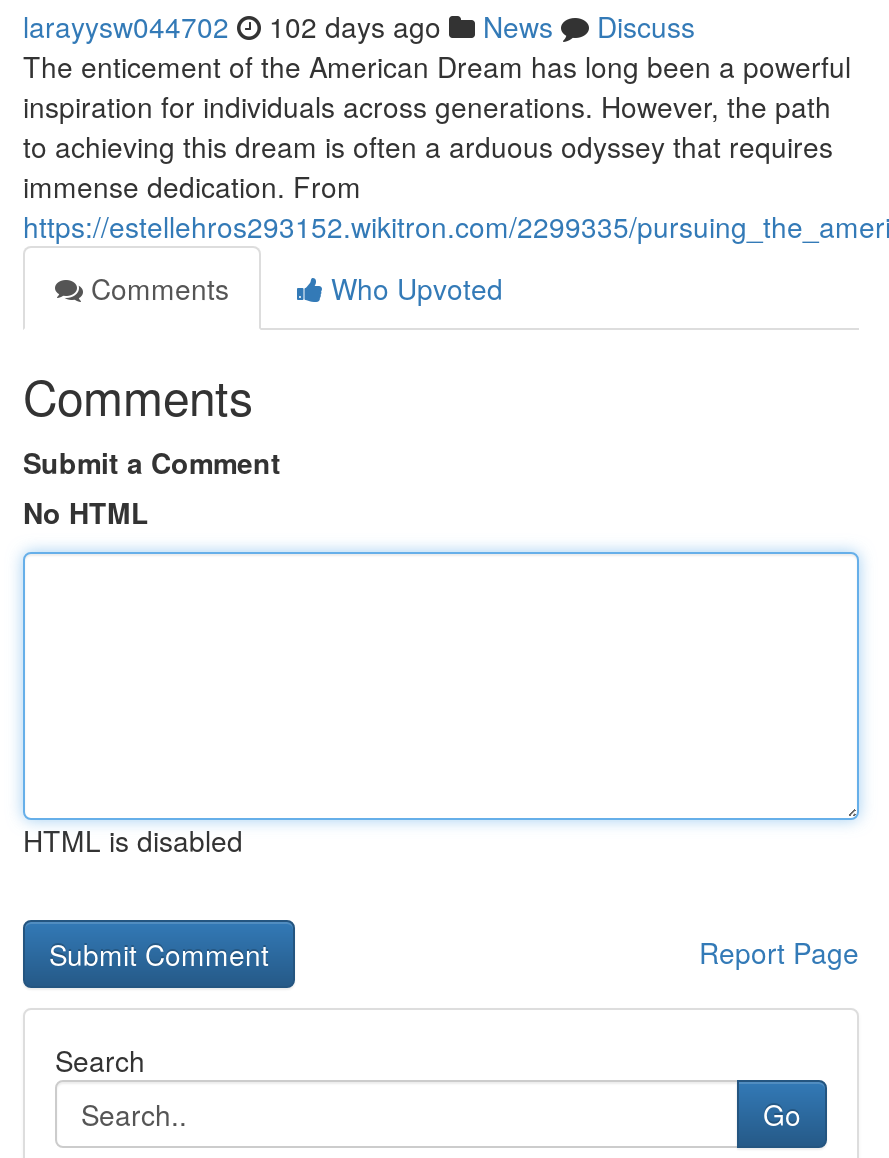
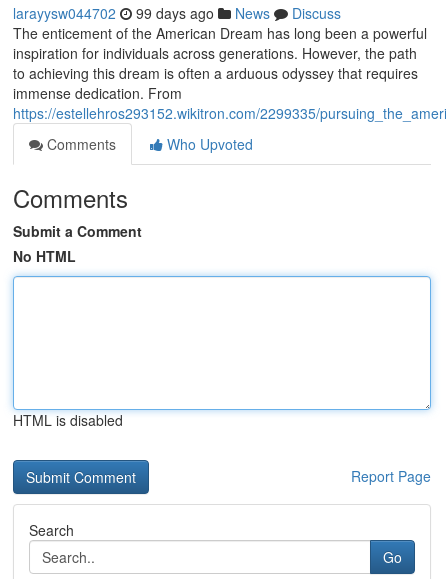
[23,6,695,46] larayysw044702 102 days ago News Discuss -> [13,3,341,23] larayysw044702 99 days ago News Discuss

